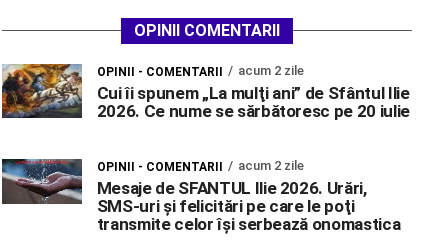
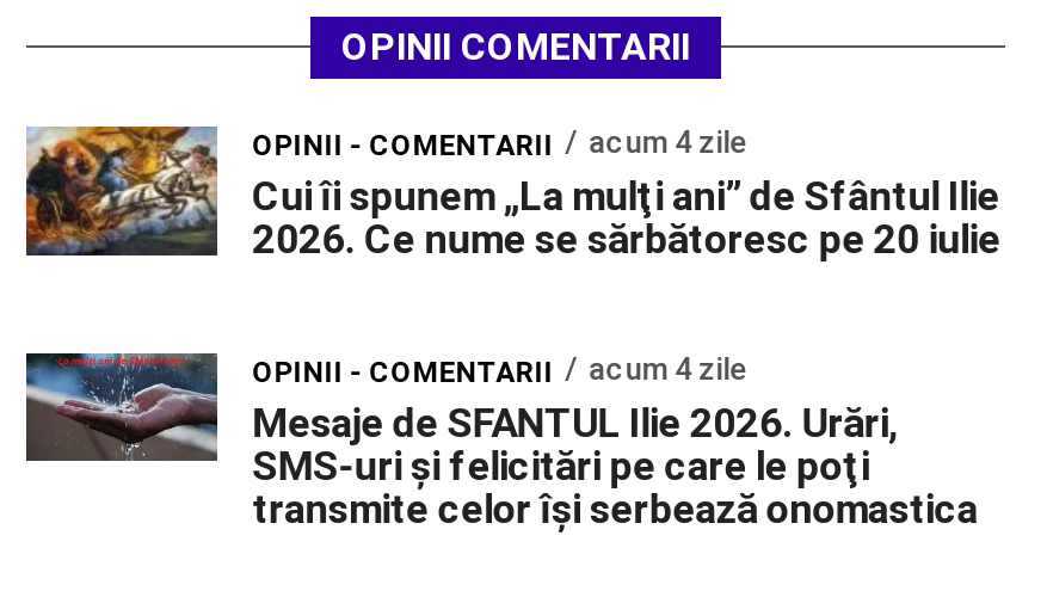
[97,63,304,79] OPINII - COMENTARII acum 2 zile -> [252,125,747,163] OPINII - COMENTARII acum 4 zile
[97,158,304,174] OPINII - COMENTARII acum 2 zile -> [252,351,747,390] OPINII - COMENTARII acum 4 zile

